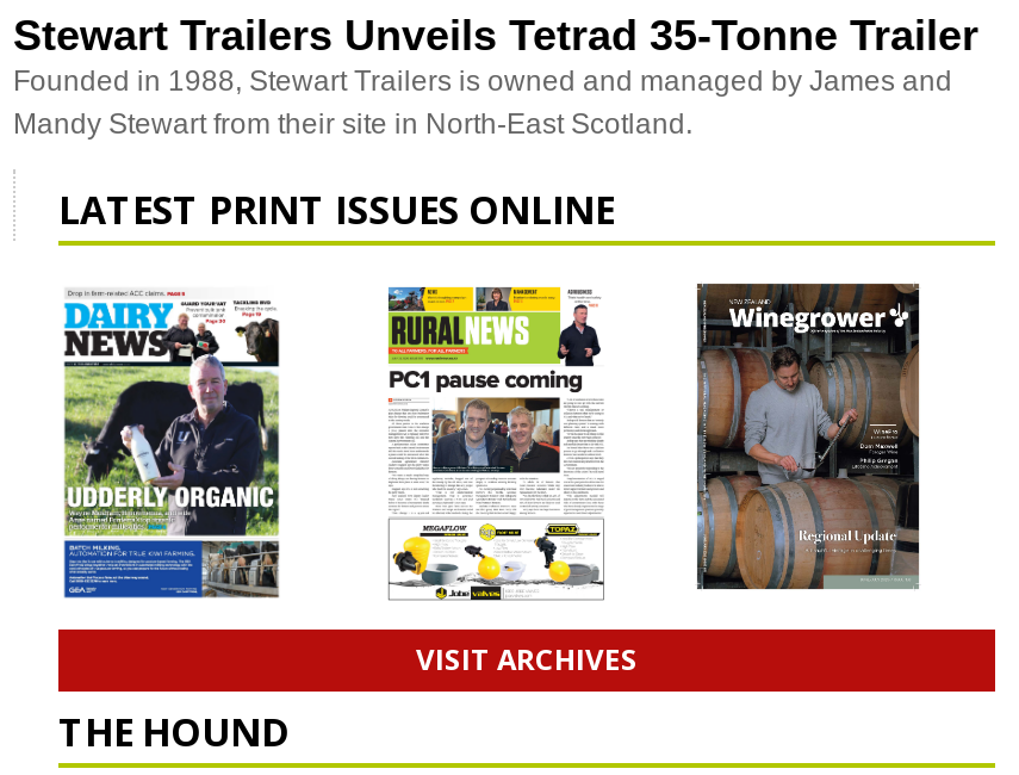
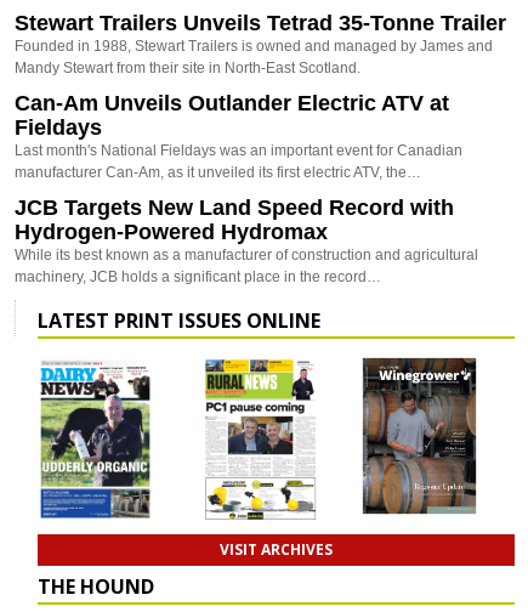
none -> [15,91,478,285] Can-Am Unveils Outlander Electric ATV at | Fieldays | Last month's National Fieldays was an important event for Canadian | manufacturer Can-Am, as it unveiled its first electric ATV, the… | JCB Targets New Land Speed Record with | Hydrogen-Powered Hydromax | While its best known as a manufacturer of construction and agricultural | machinery, JCB holds a significant place in the record…

